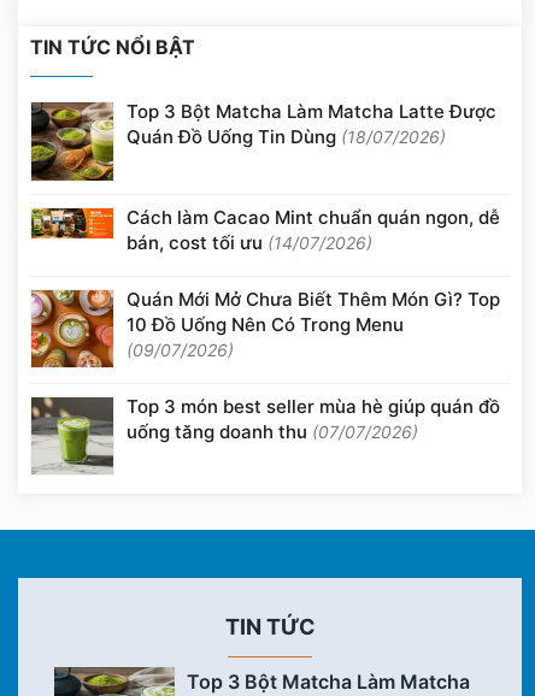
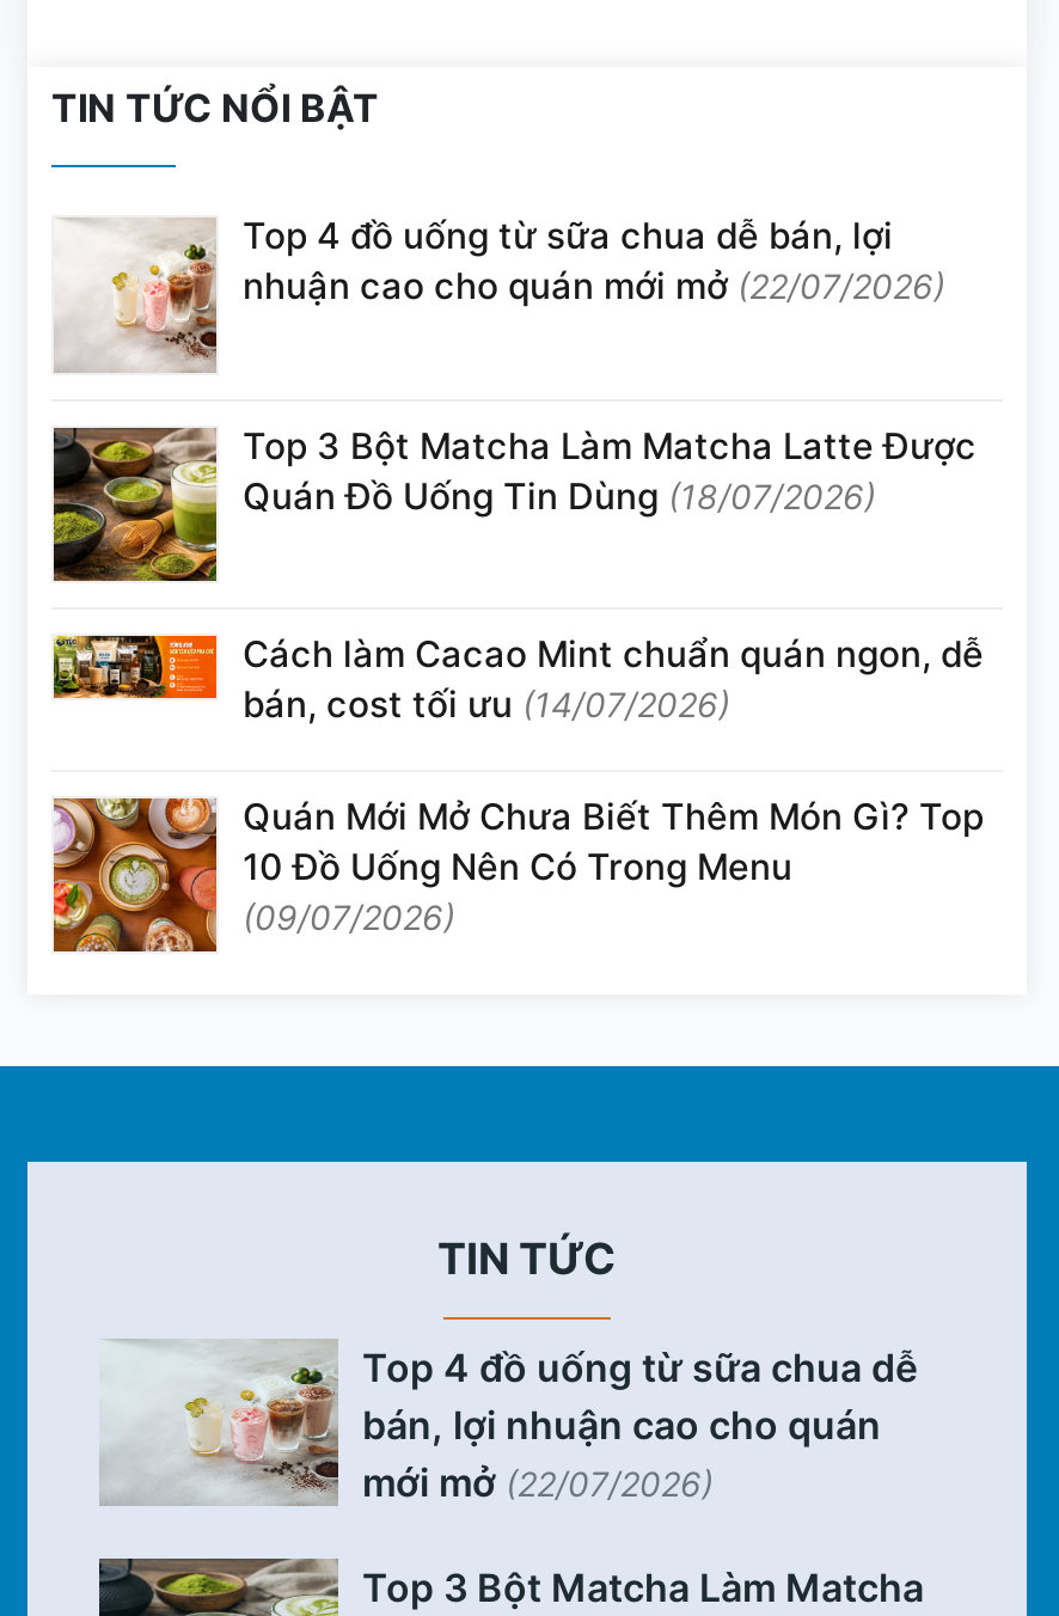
none -> [54,213,945,373] [image] | Top 4 đồ uống từ sữa chua dễ bán, lợi | nhuận cao cho quán mới mở (22/07/2026)
[30,394,500,473] [image] | Top 3 món best seller mùa hè giúp quán đồ | uống tăng doanh thu (07/07/2026) -> none
none -> [99,1339,917,1506] [image] | Top 4 đồ uống từ sữa chua dễ | bán, lợi nhuận cao cho quán | mới mở (22/07/2026)

